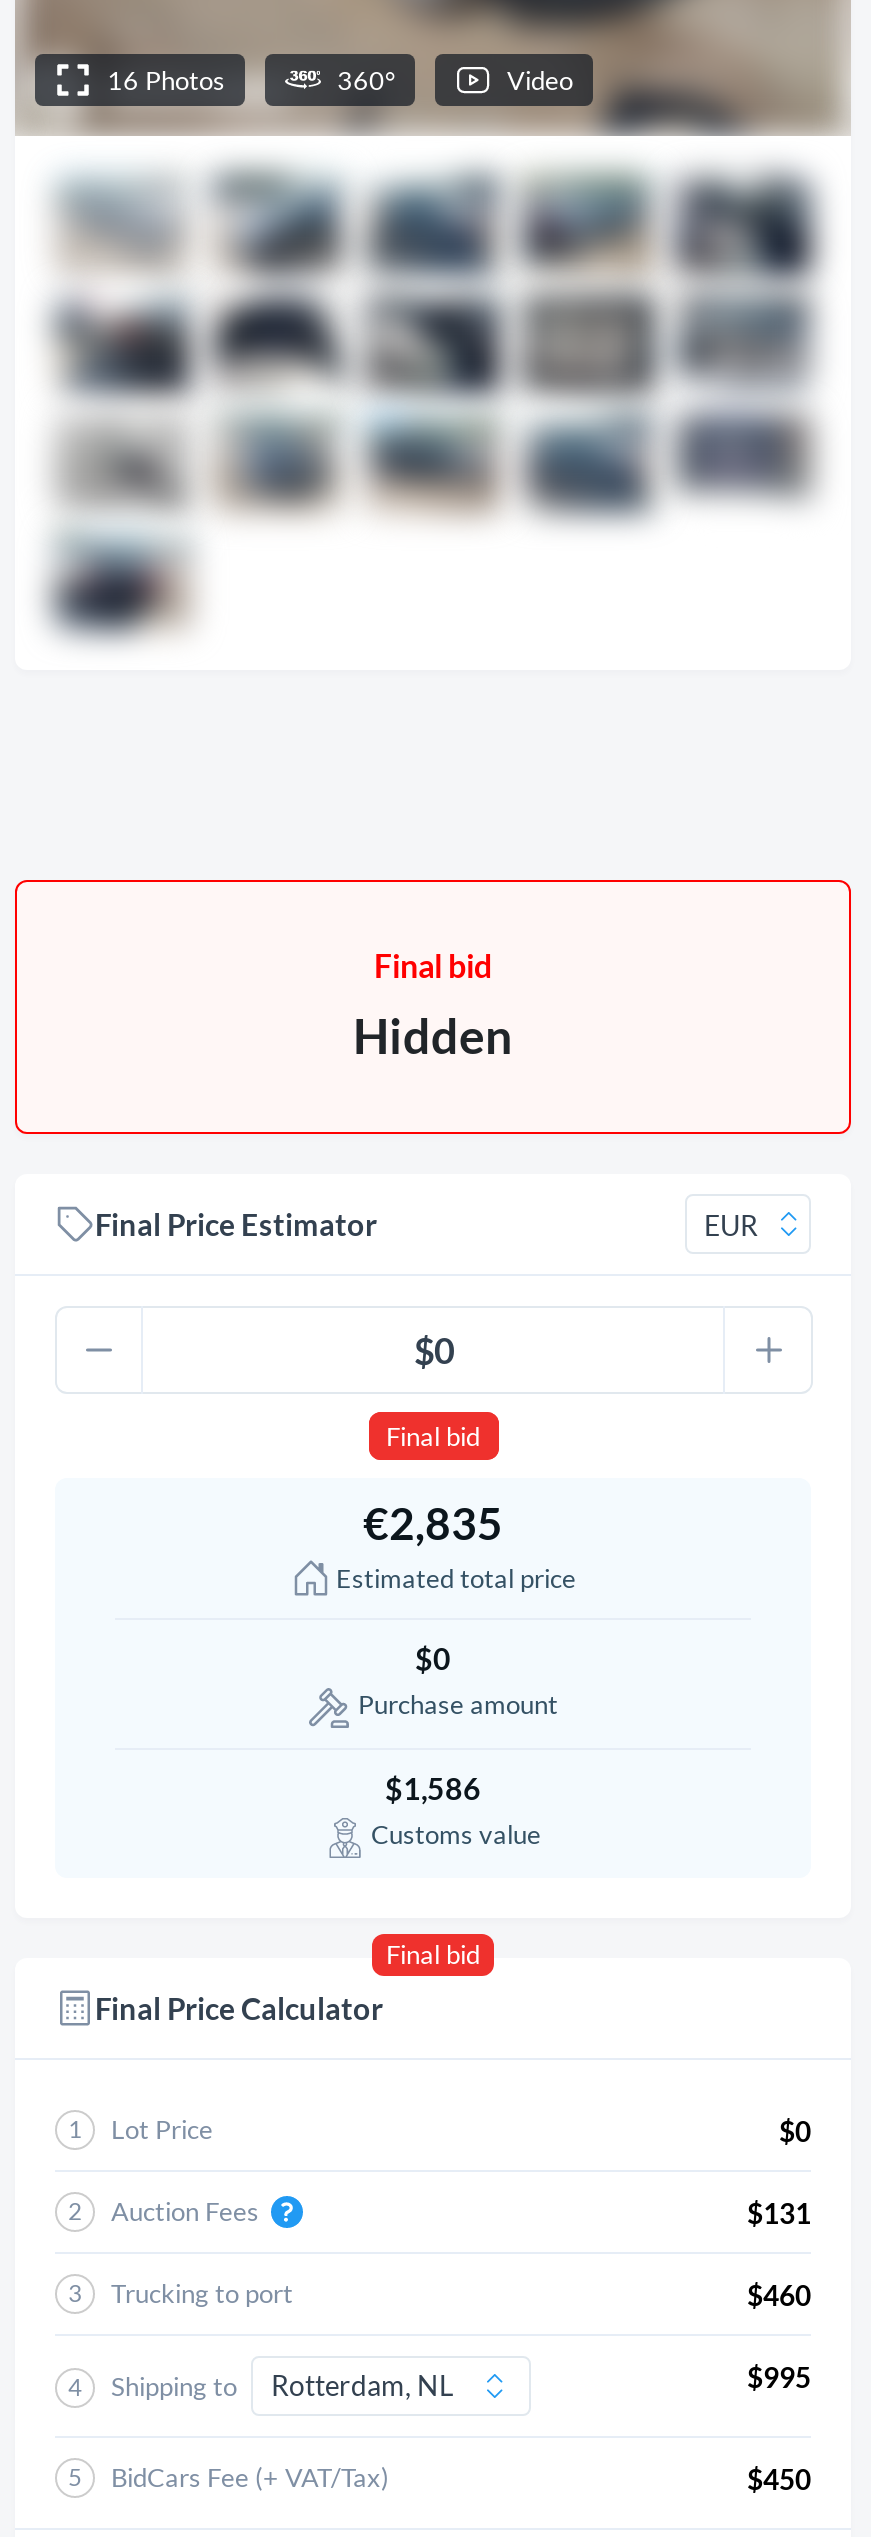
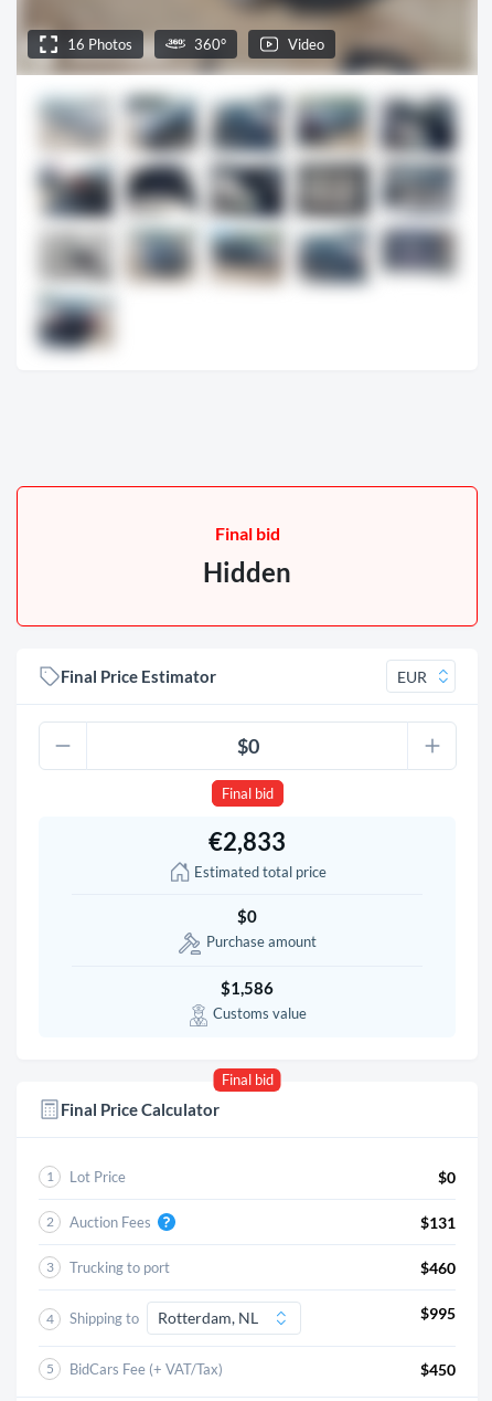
[363,1496,503,1550] €2,835 -> [208,827,286,857] €2,833

